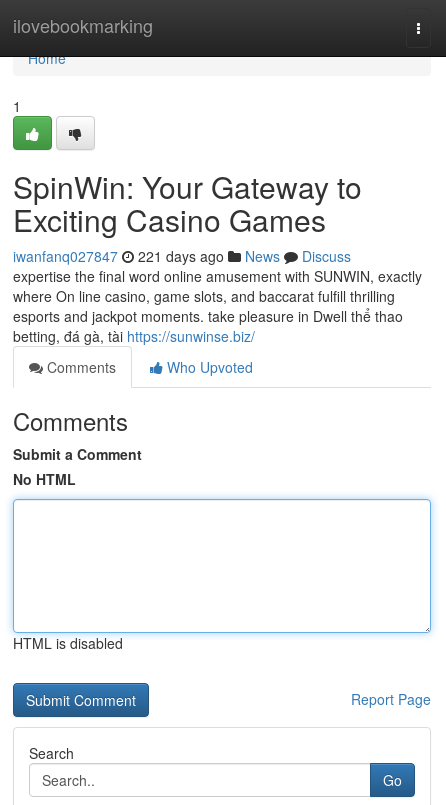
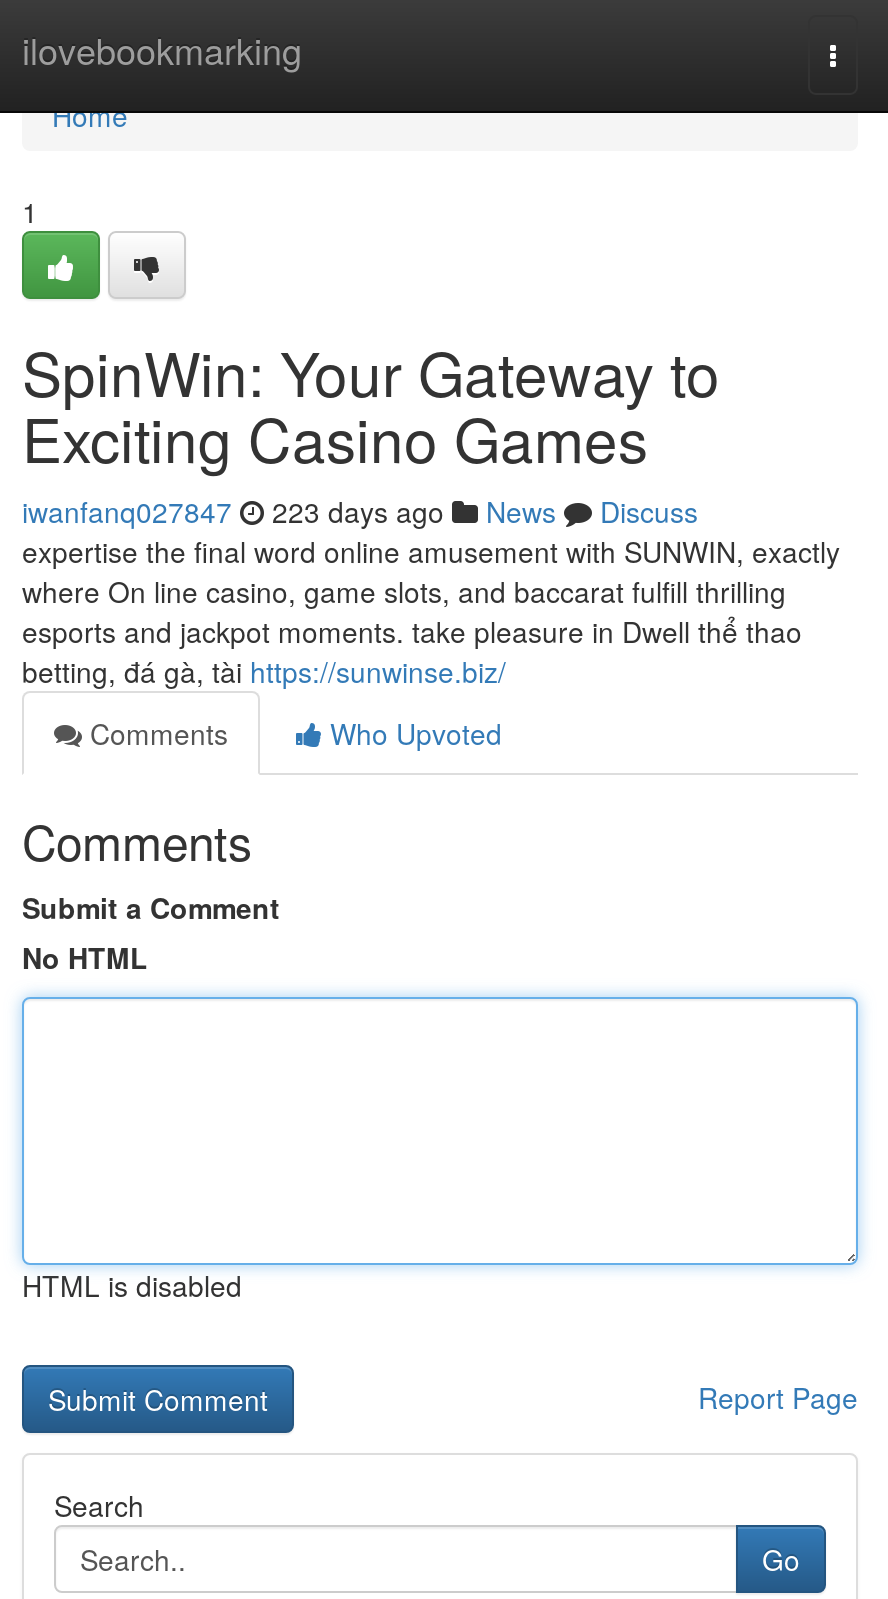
[13,246,351,266] iwanfanq027847 221 days ago News Discuss -> [22,491,698,531] iwanfanq027847 223 days ago News Discuss

